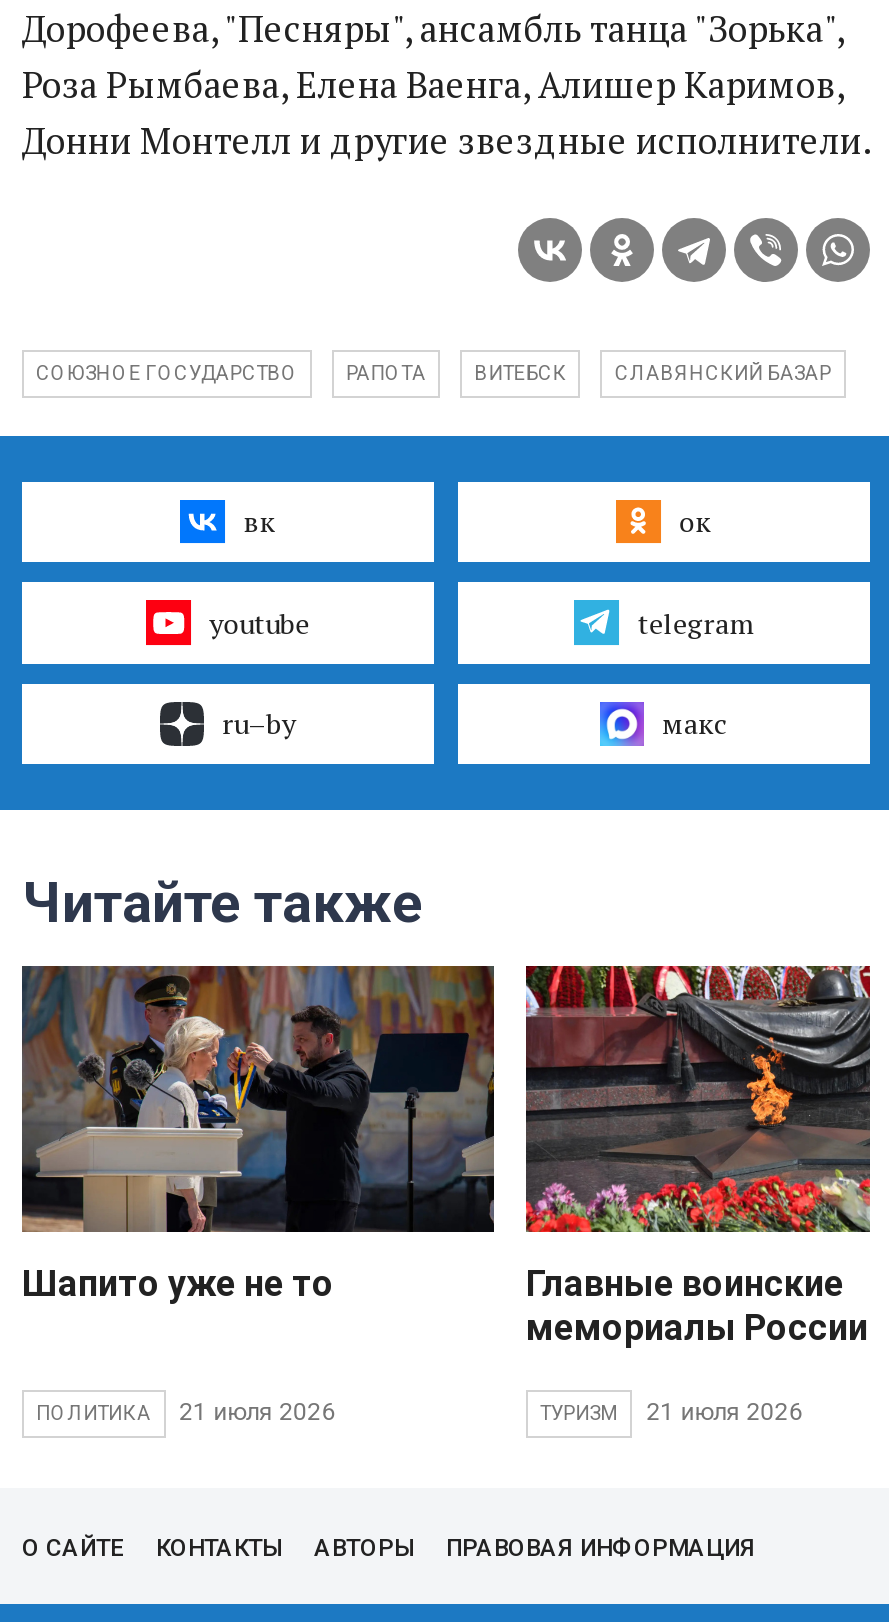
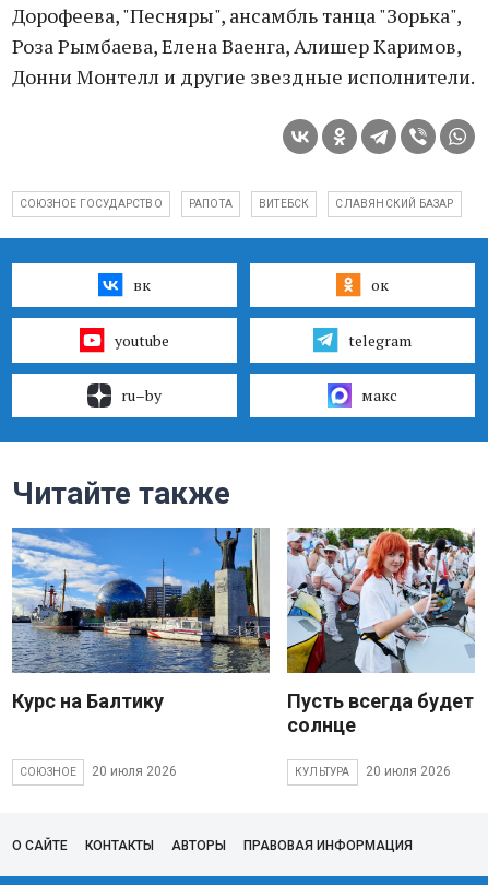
[20,964,494,1304] [image] | Шапито уже не то -> [11,527,271,712] [image] | Курс на Балтику
[524,964,872,1348] [image] | Главные воинские | мемориалы России -> [286,527,476,736] [image] | Пусть всегда будет | солнце
[36,1399,335,1427] ПОЛИТИКА | 21 июля 2026 -> [20,764,177,779] СОЮЗНОЕ | 20 июля 2026
[540,1399,802,1427] ТУРИЗМ | 21 июля 2026 -> [295,764,450,779] КУЛЬТУРА | 20 июля 2026

